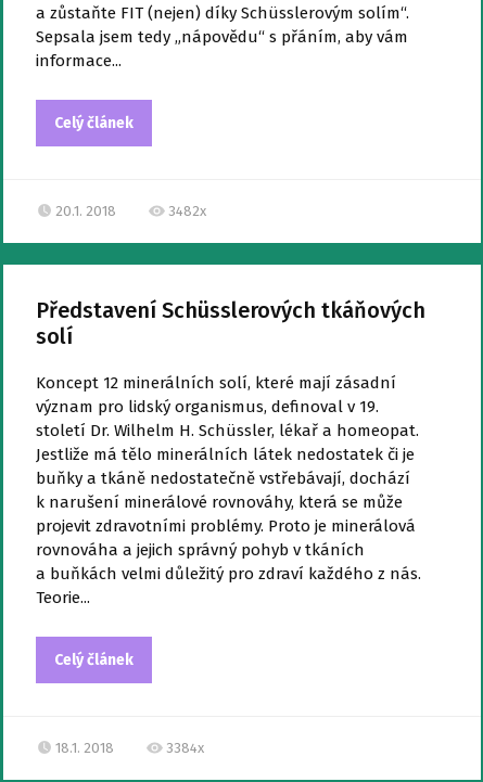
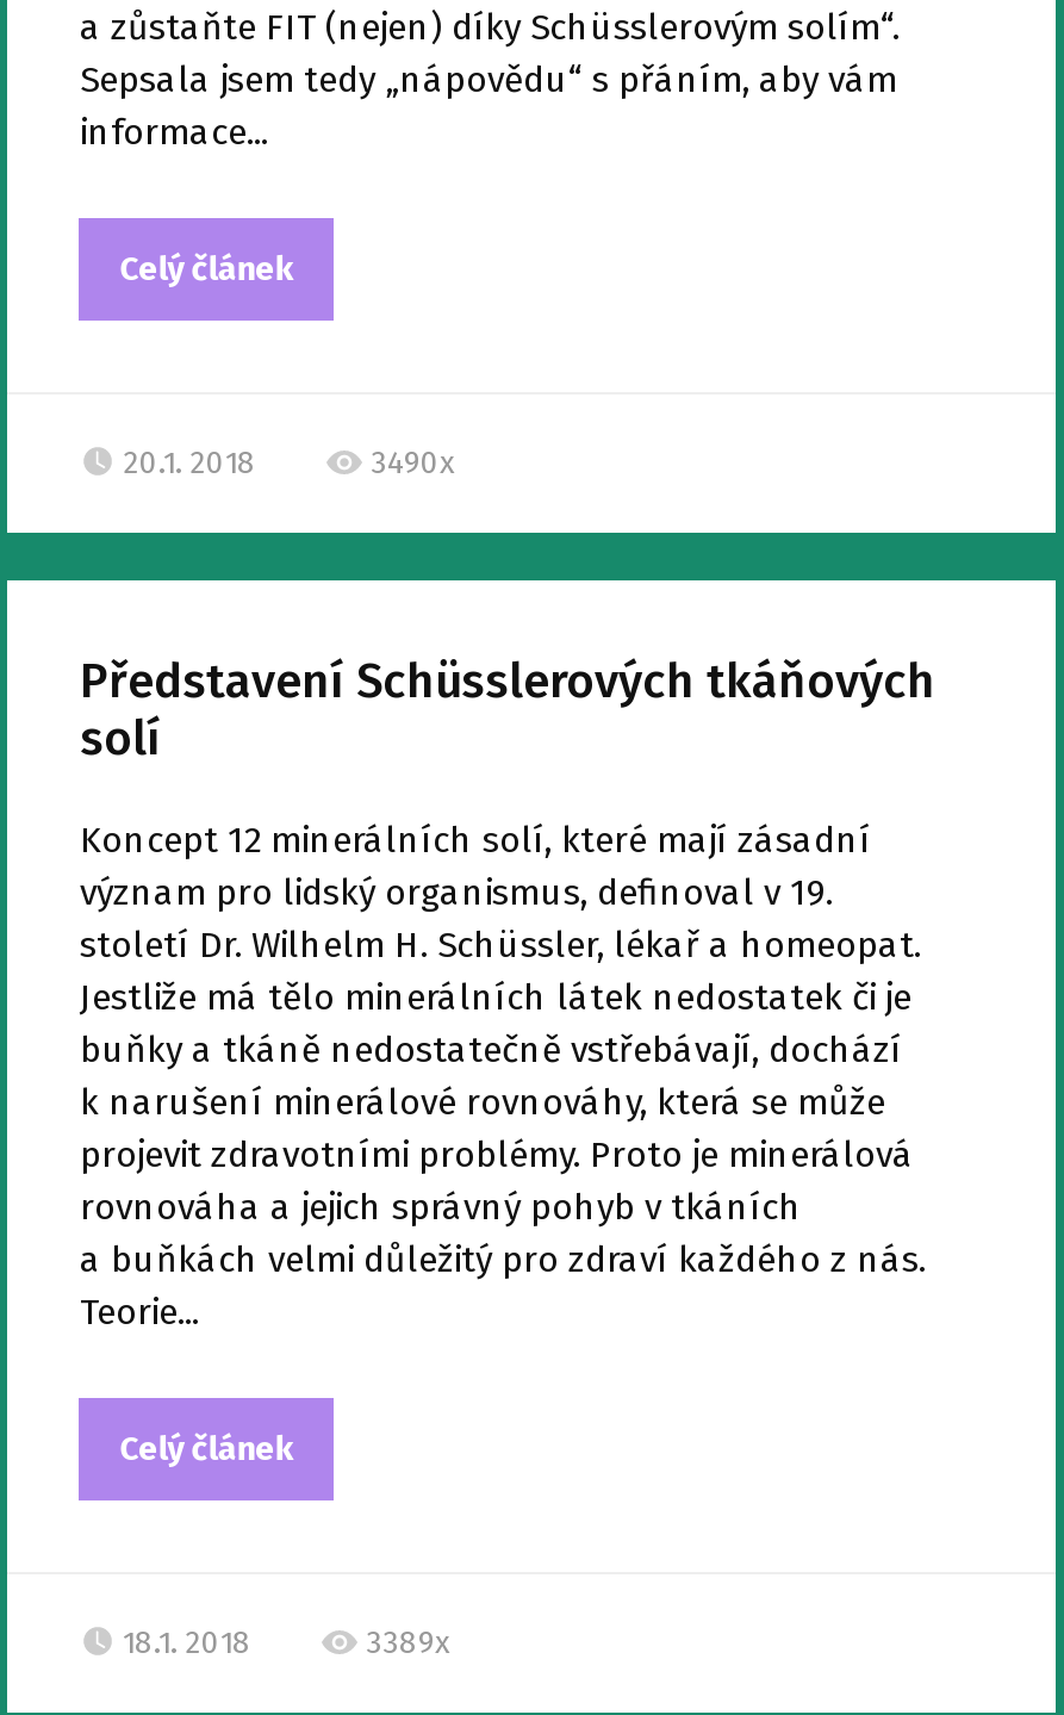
[169,202,207,219] 3482x -> [371,445,454,480] 3490x
[167,739,205,755] 3384x -> [366,1624,449,1660] 3389x

